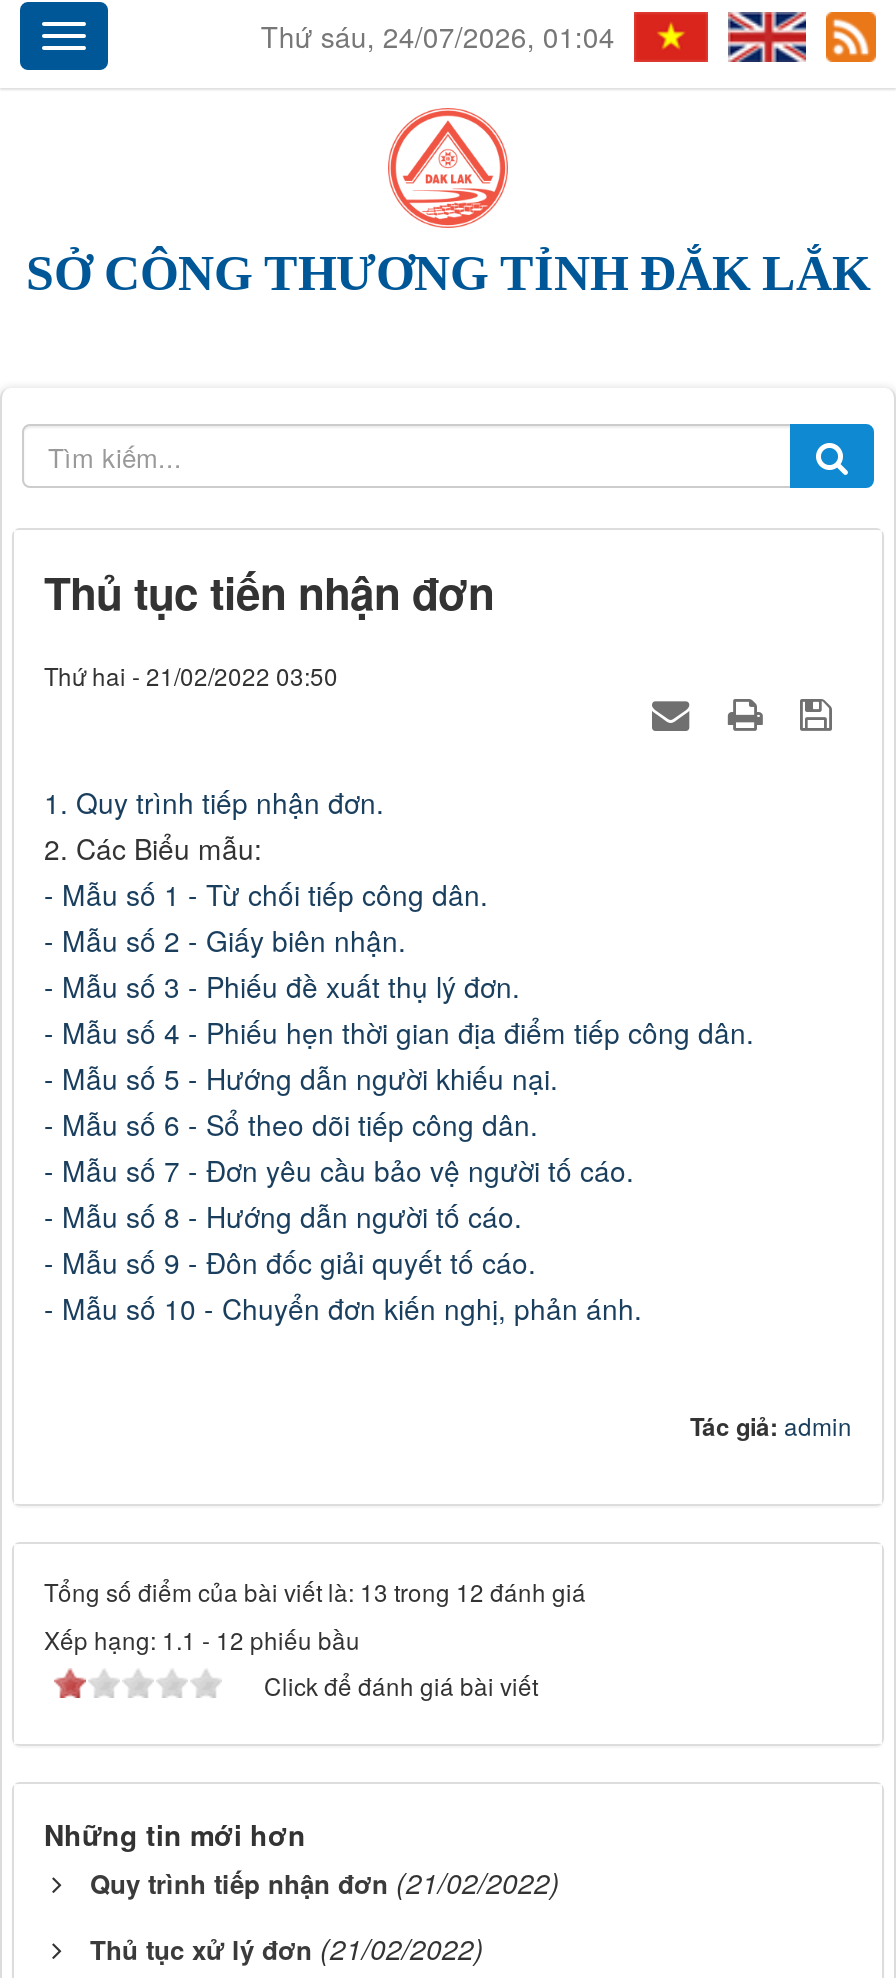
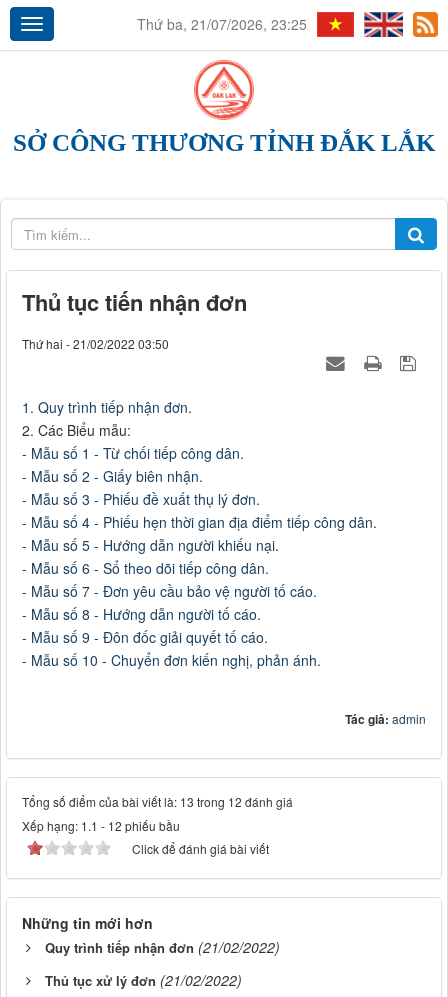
[261,16,615,56] Thứ sáu, 24/07/2026, 01:04 -> [137,14,307,34] Thứ ba, 21/07/2026, 23:25

